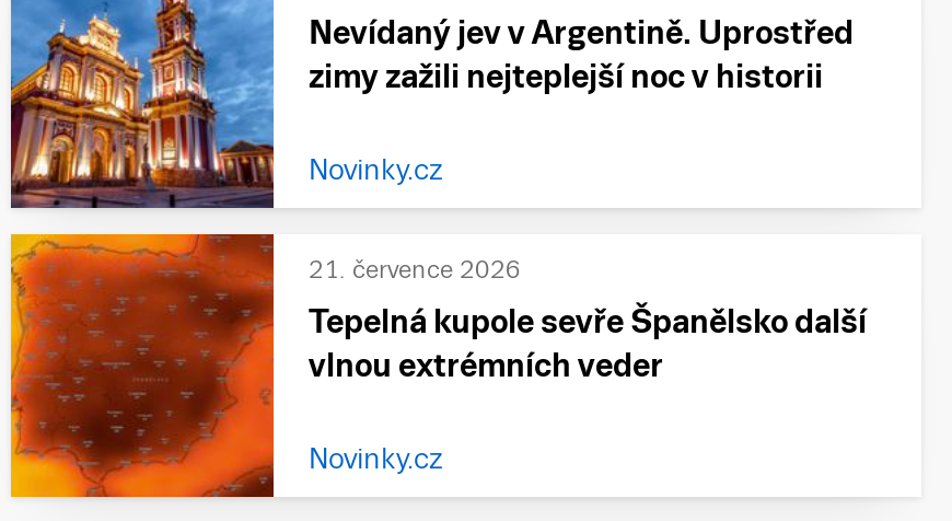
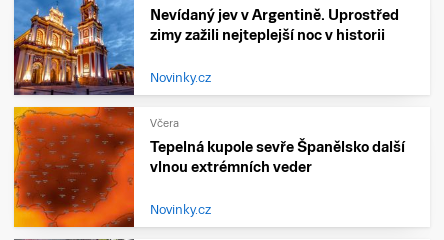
[309,256,521,282] 21. července 2026 -> [150,117,179,129] Včera

